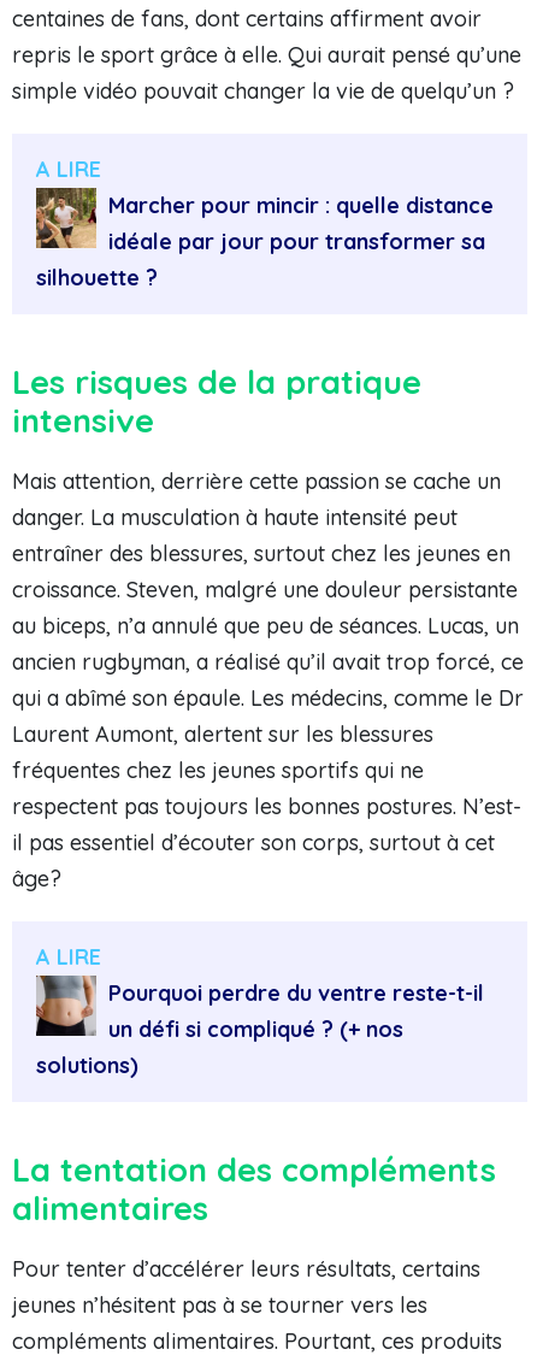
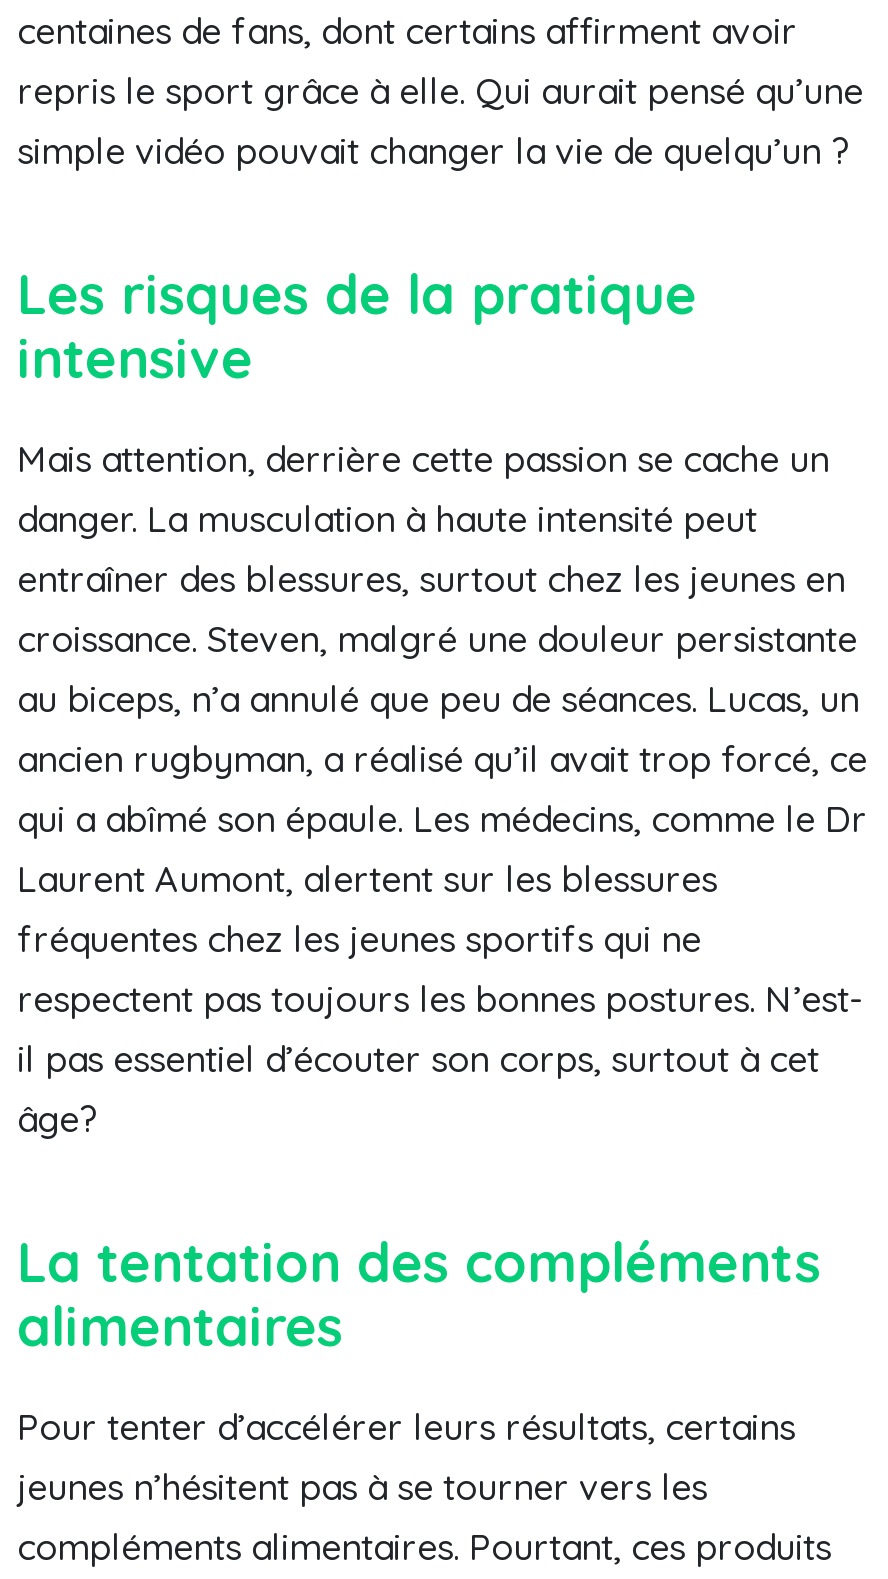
[34,155,494,291] [image] | A LIRE | Marcher pour mincir : quelle distance | idéale par jour pour transformer sa | silhouette ? -> none
[34,943,484,1079] [image] | A LIRE | Pourquoi perdre du ventre reste-t-il | un défi si compliqué ? (+ nos | solutions) -> none

